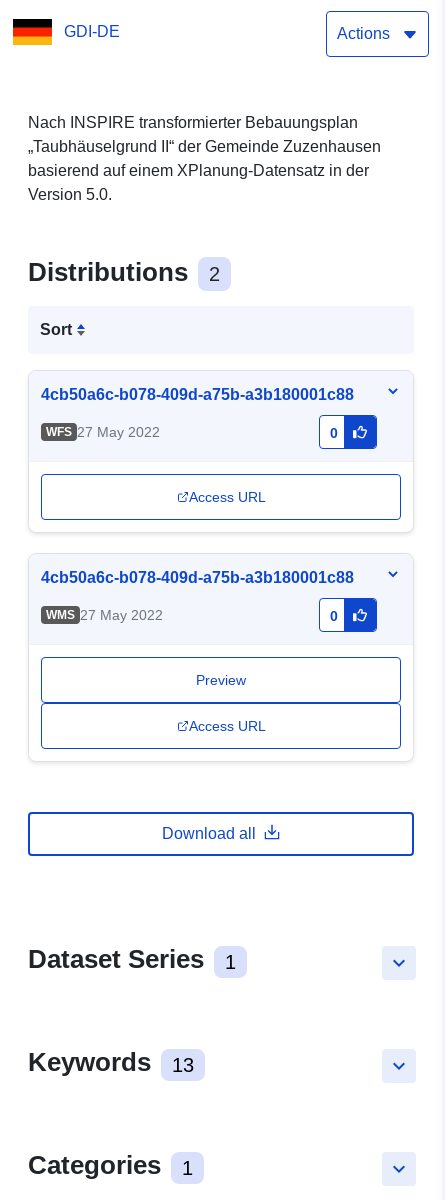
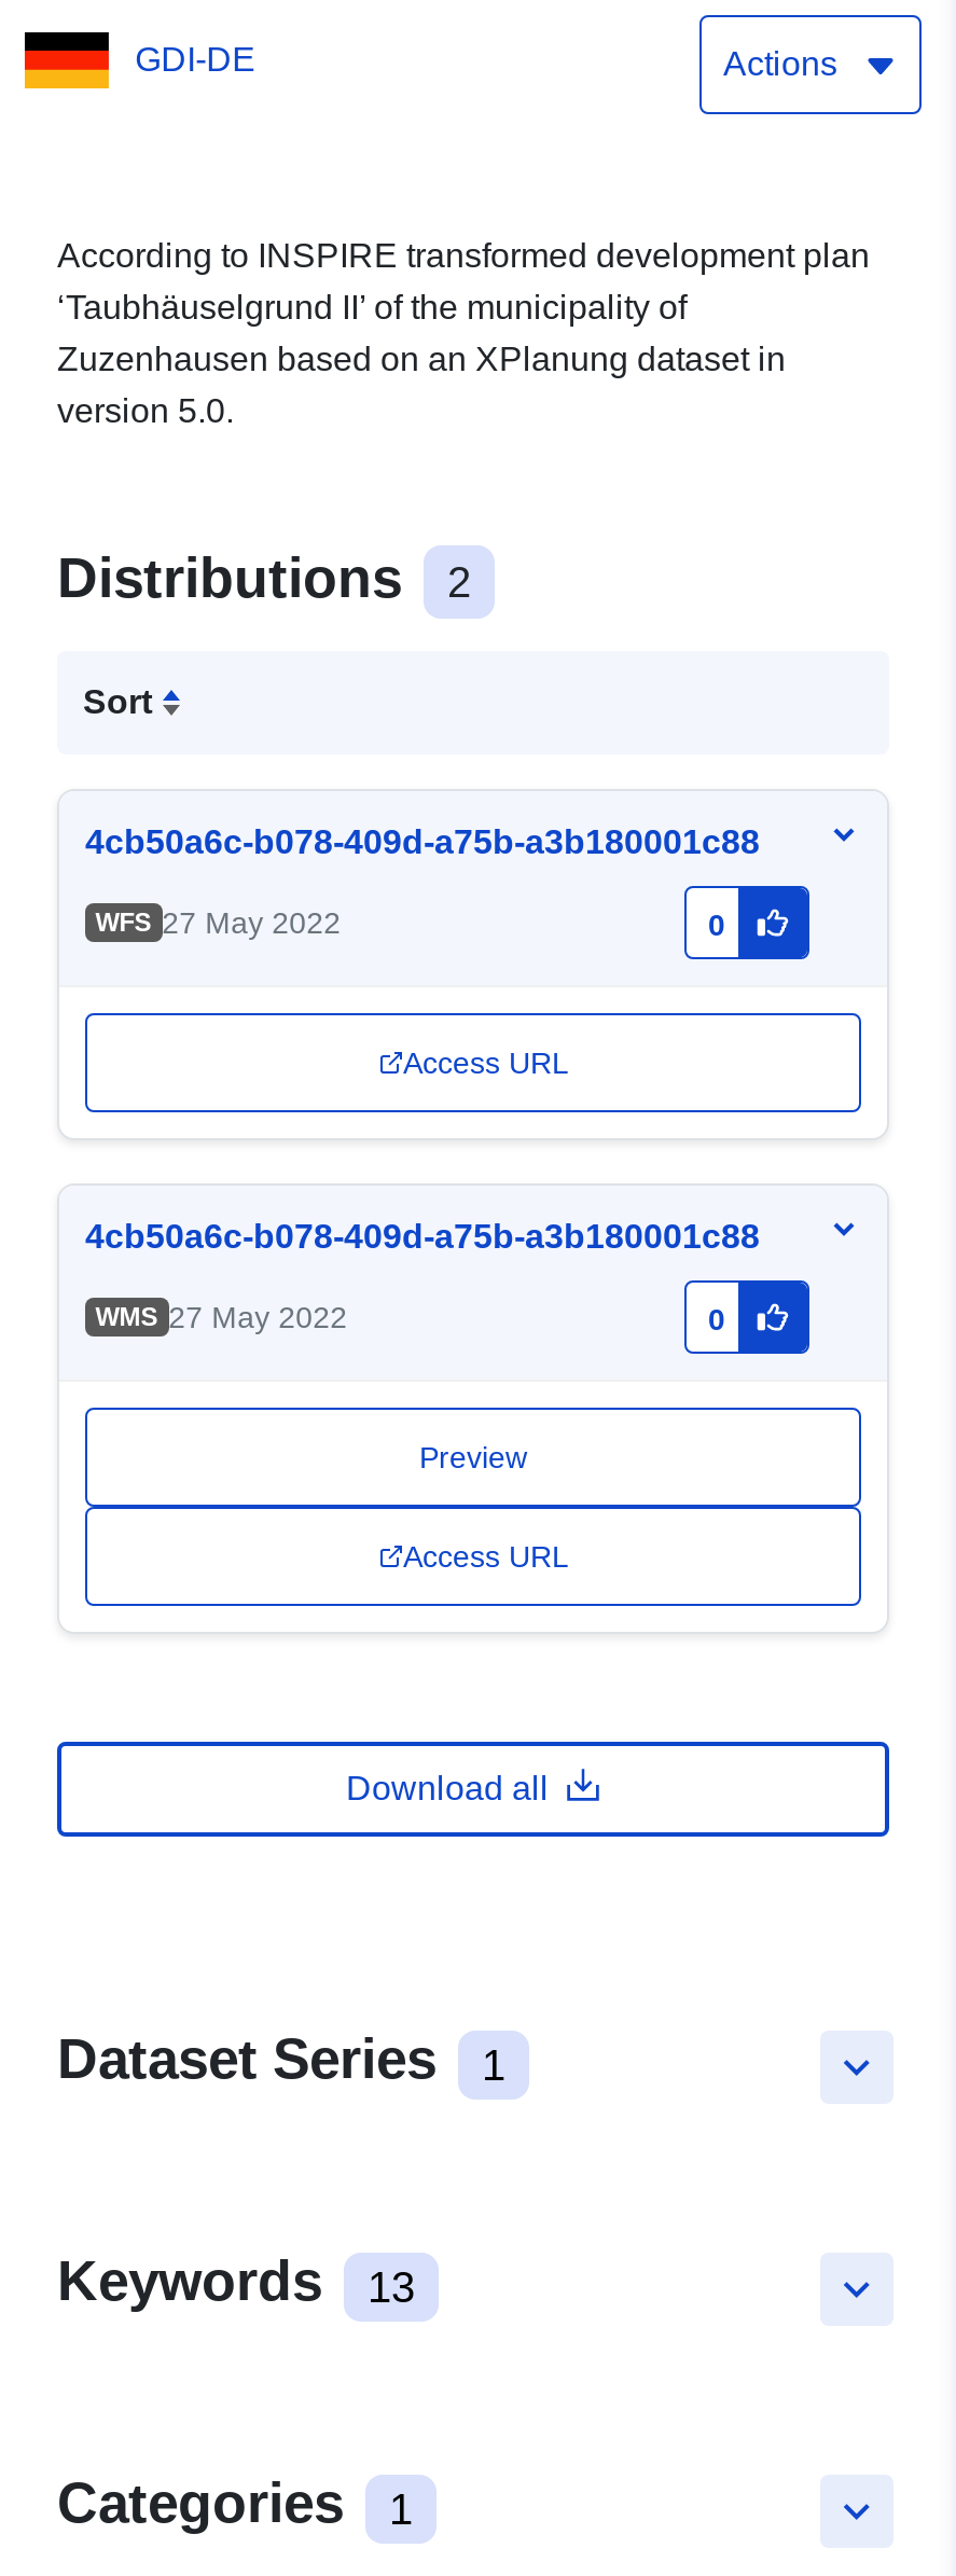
[28,114,381,203] Nach INSPIRE transformierter Bebauungsplan | „Taubhäuselgrund II“ der Gemeinde Zuzenhausen | basierend auf einem XPlanung-Datensatz in der | Version 5.0. -> [57,238,870,430] According to INSPIRE transformed development plan | ‘Taubhäuselgrund II’ of the municipality of | Zuzenhausen based on an XPlanung dataset in | version 5.0.

